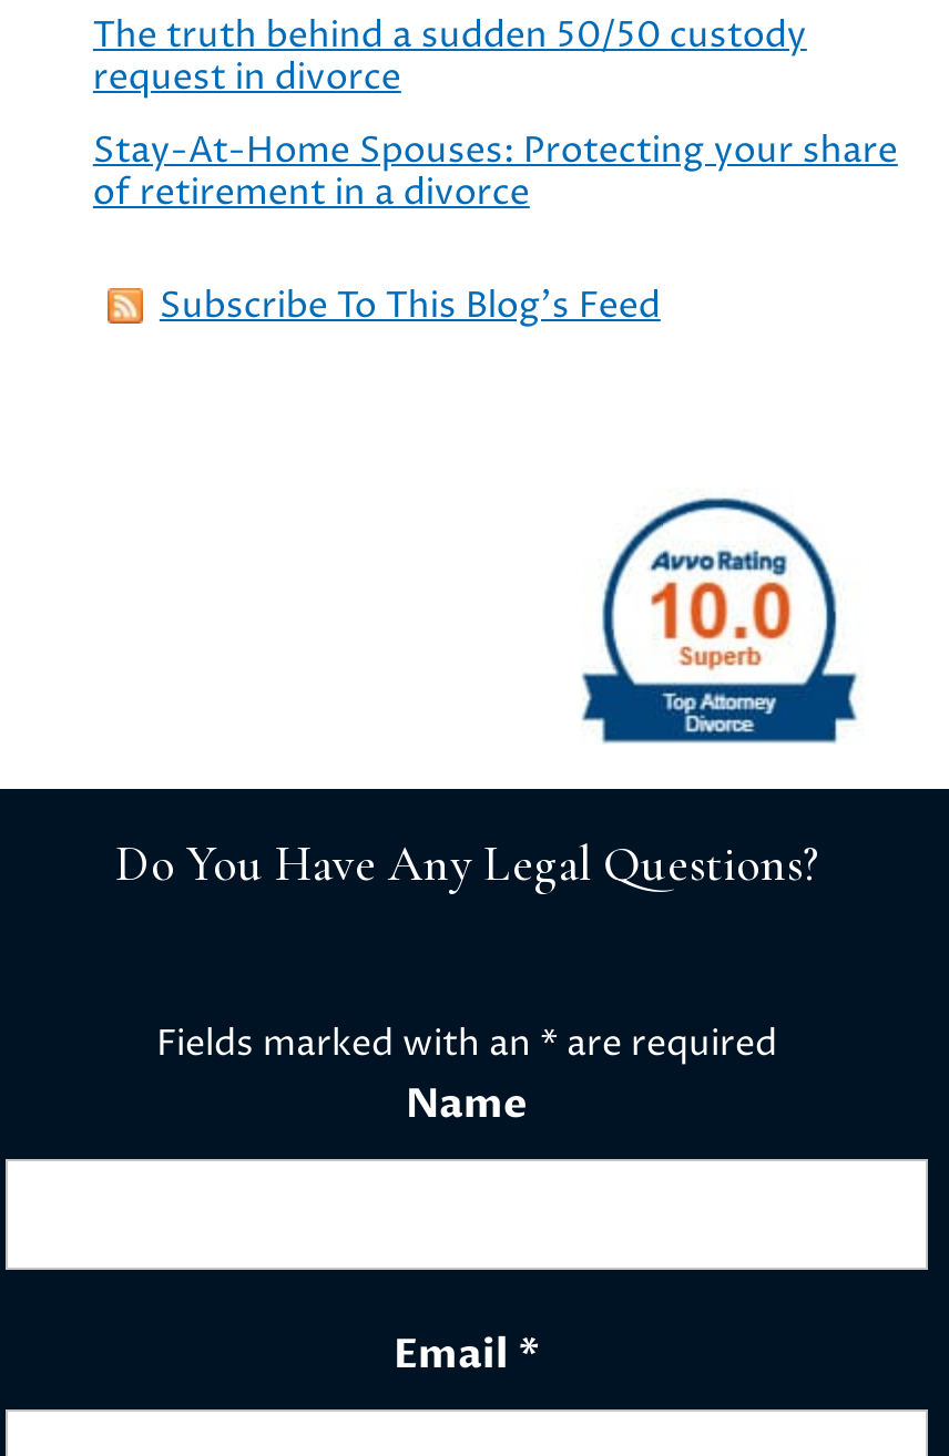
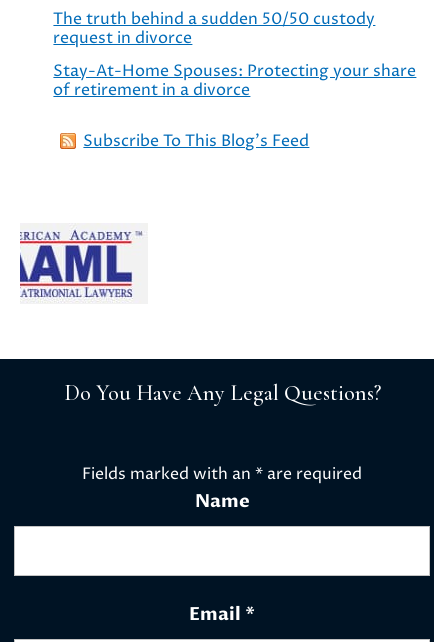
none -> [19,229,143,298] [image]
[580,496,859,745] [image] -> none

